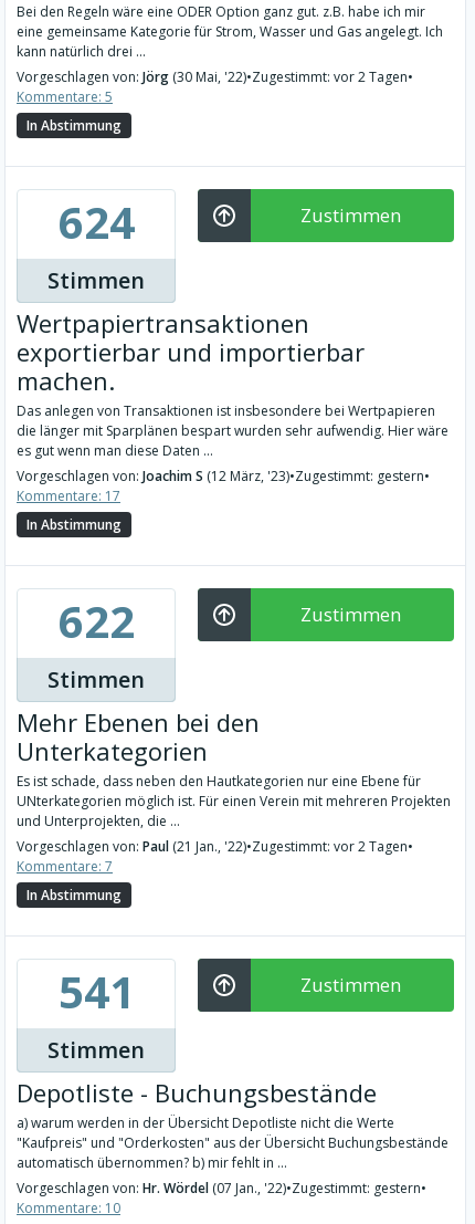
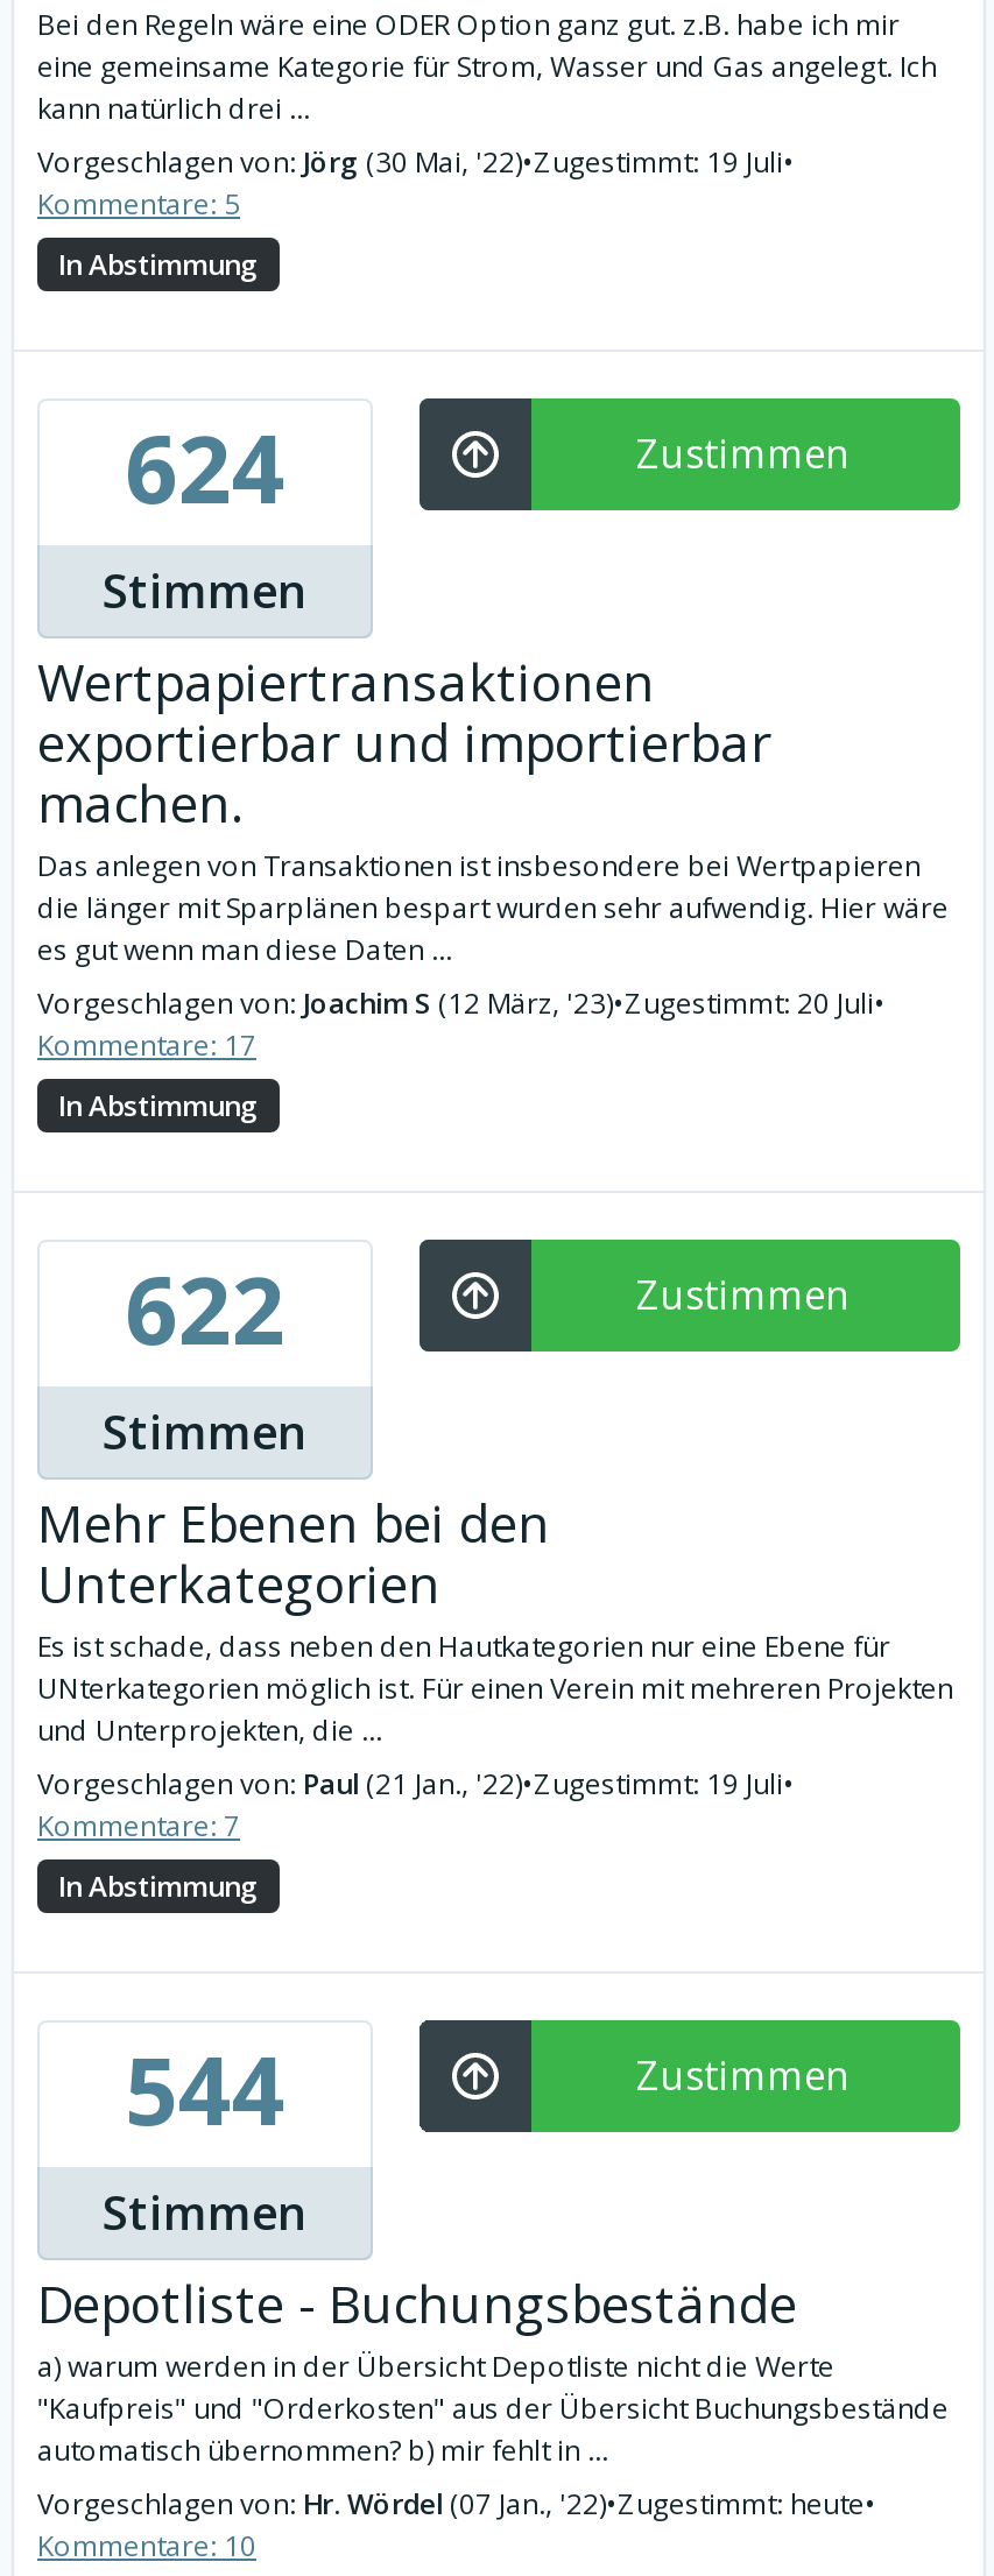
[17,67,413,86] Vorgeschlagen von: Jörg (30 Mai, '22)•Zugestimmt: vor 2 Tagen• -> [37,142,795,182] Vorgeschlagen von: Jörg (30 Mai, '22)•Zugestimmt: 19 Juli•
[17,467,430,485] Vorgeschlagen von: Joachim S (12 März, '23)•Zugestimmt: gestern• -> [37,983,886,1023] Vorgeschlagen von: Joachim S (12 März, '23)•Zugestimmt: 20 Juli•
[17,837,413,856] Vorgeschlagen von: Paul (21 Jan., '22)•Zugestimmt: vor 2 Tagen• -> [37,1764,795,1804] Vorgeschlagen von: Paul (21 Jan., '22)•Zugestimmt: 19 Juli•
[58,961,134,1022] 541 -> [125,2025,285,2153] 544
[17,1179,426,1197] Vorgeschlagen von: Hr. Wördel (07 Jan., '22)•Zugestimmt: gestern• -> [37,2484,876,2524] Vorgeschlagen von: Hr. Wördel (07 Jan., '22)•Zugestimmt: heute•

